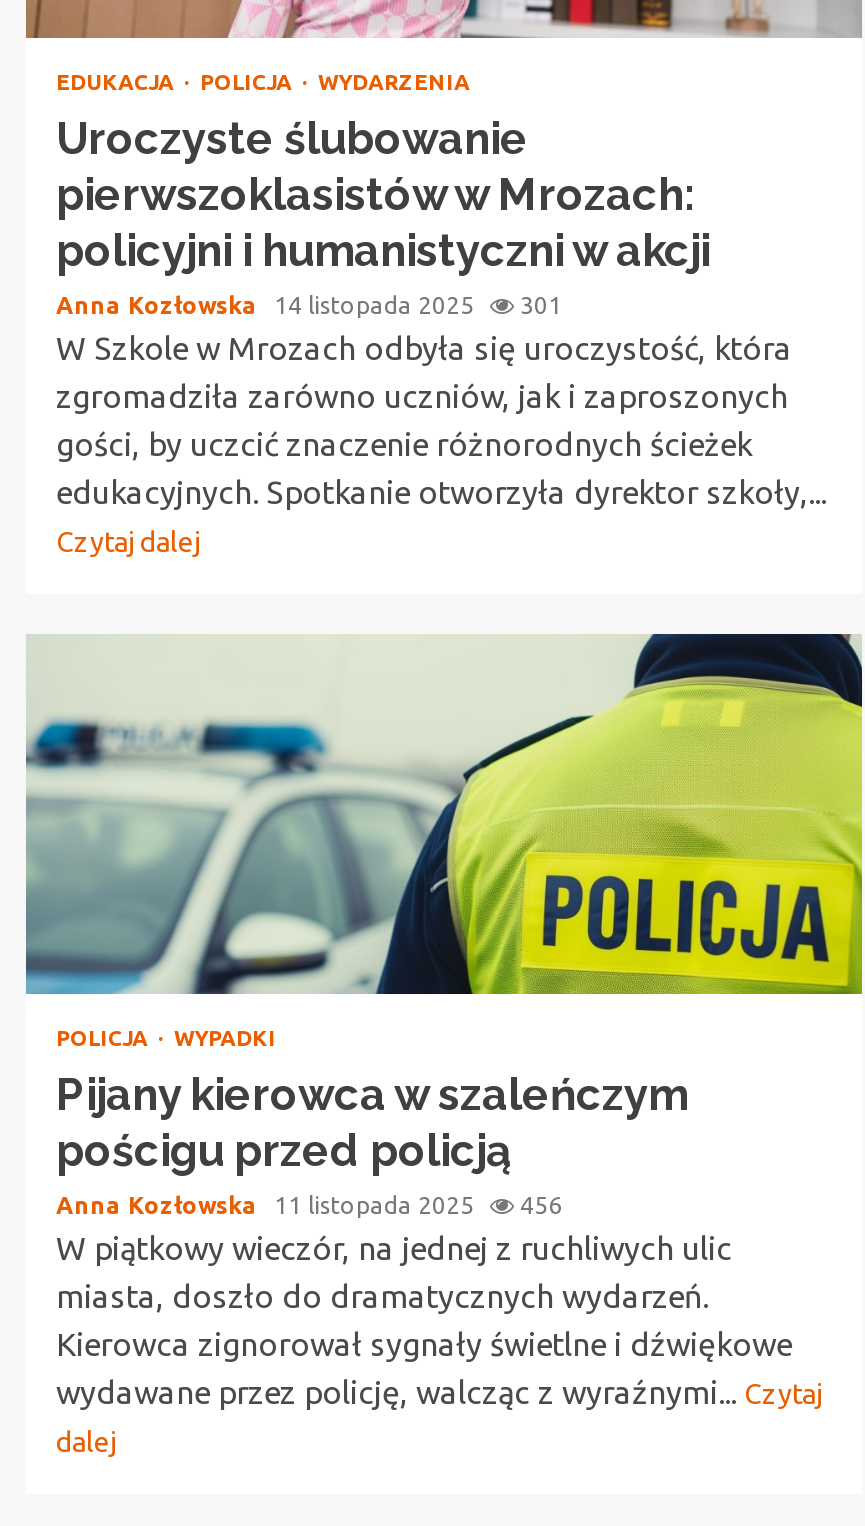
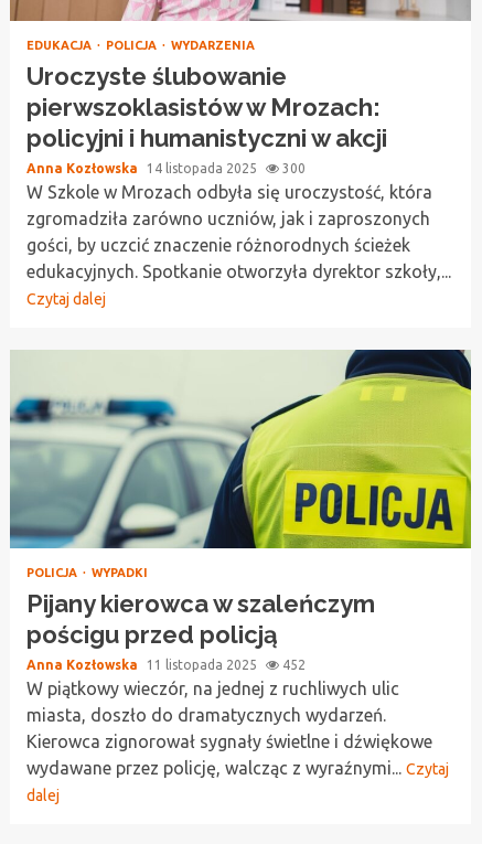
[56,292,562,318] Anna Kozłowska 14 listopada 2025 301 -> [26,161,306,175] Anna Kozłowska 14 listopada 2025 300
[56,1192,562,1218] Anna Kozłowska 11 listopada 2025 456 -> [26,658,306,672] Anna Kozłowska 11 listopada 2025 452

